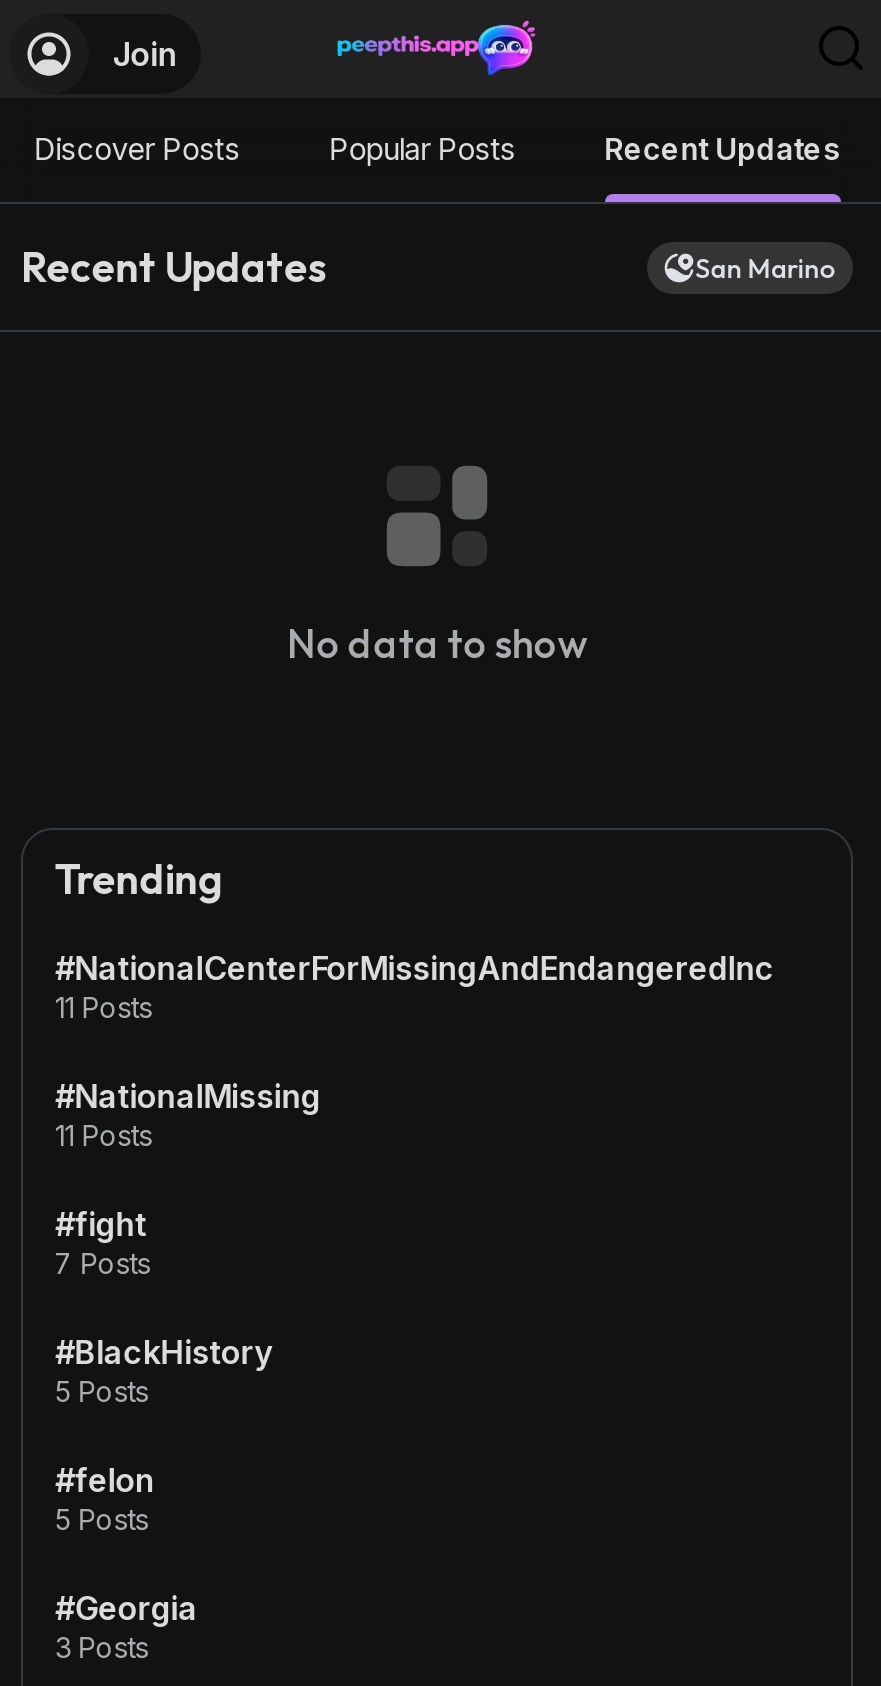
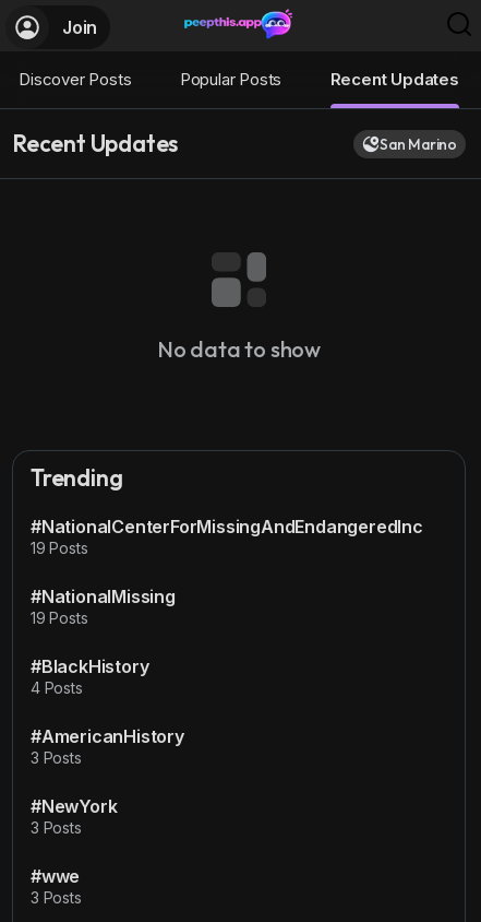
[55,990,152,1024] 11 Posts -> [31,539,88,557] 19 Posts
[55,1118,152,1280] 11 Posts | #fight | 7 Posts -> [31,608,88,627] 19 Posts
moved [55,1332,272,1372] -> [31,655,149,677]: #BlackHistory
[55,1374,198,1628] 5 Posts | #felon | 5 Posts | #Georgia -> [31,678,184,887] 4 Posts | #AmericanHistory | 3 Posts | #NewYork | 3 Posts | #wwe

